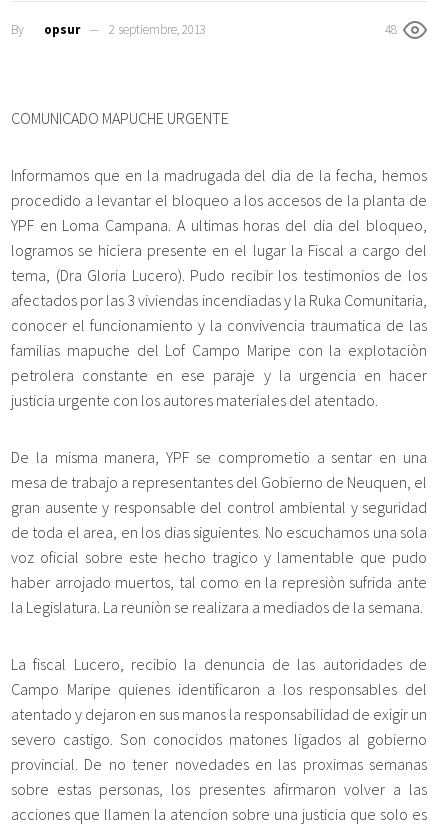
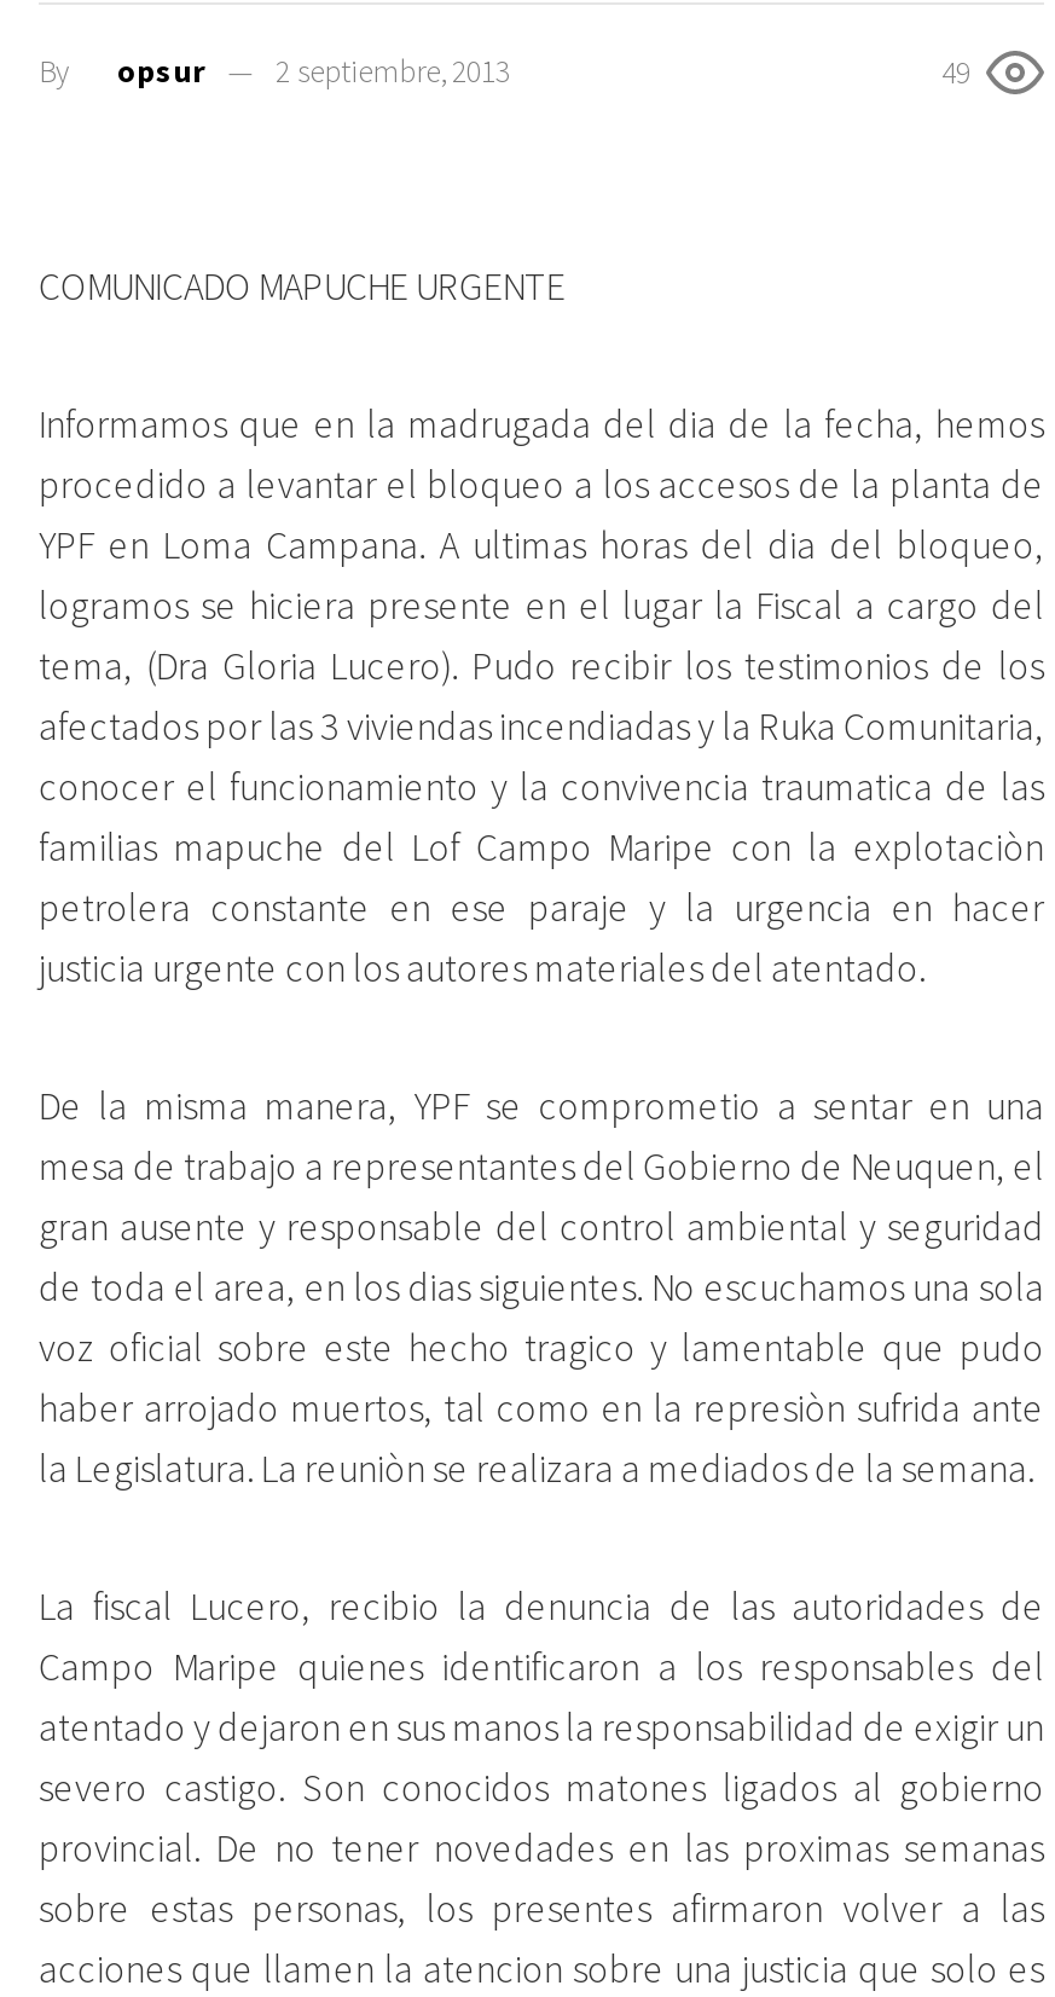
[384,21,396,38] 48 -> [941,51,970,92] 49

